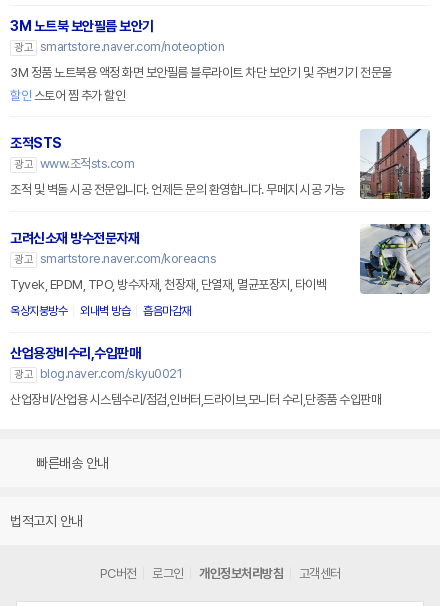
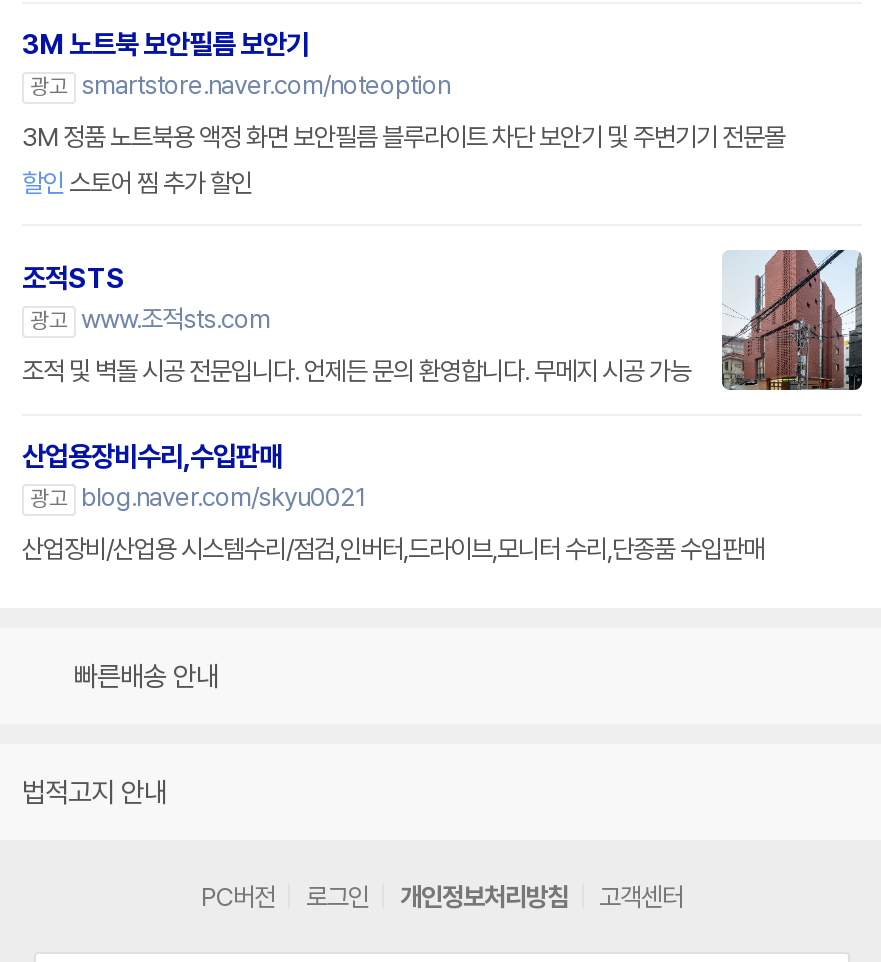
[10,223,431,318] [image] | 고려신소재 방수전문자재 | 광고 smartstore.naver.com/koreacns | Tyvek, EPDM, TPO, 방수자재, 천장재, 단열재, 멸균포장지, 타이벡 | 옥상지붕방수 | 외내벽 방습 | 흡음마감재 -> none

